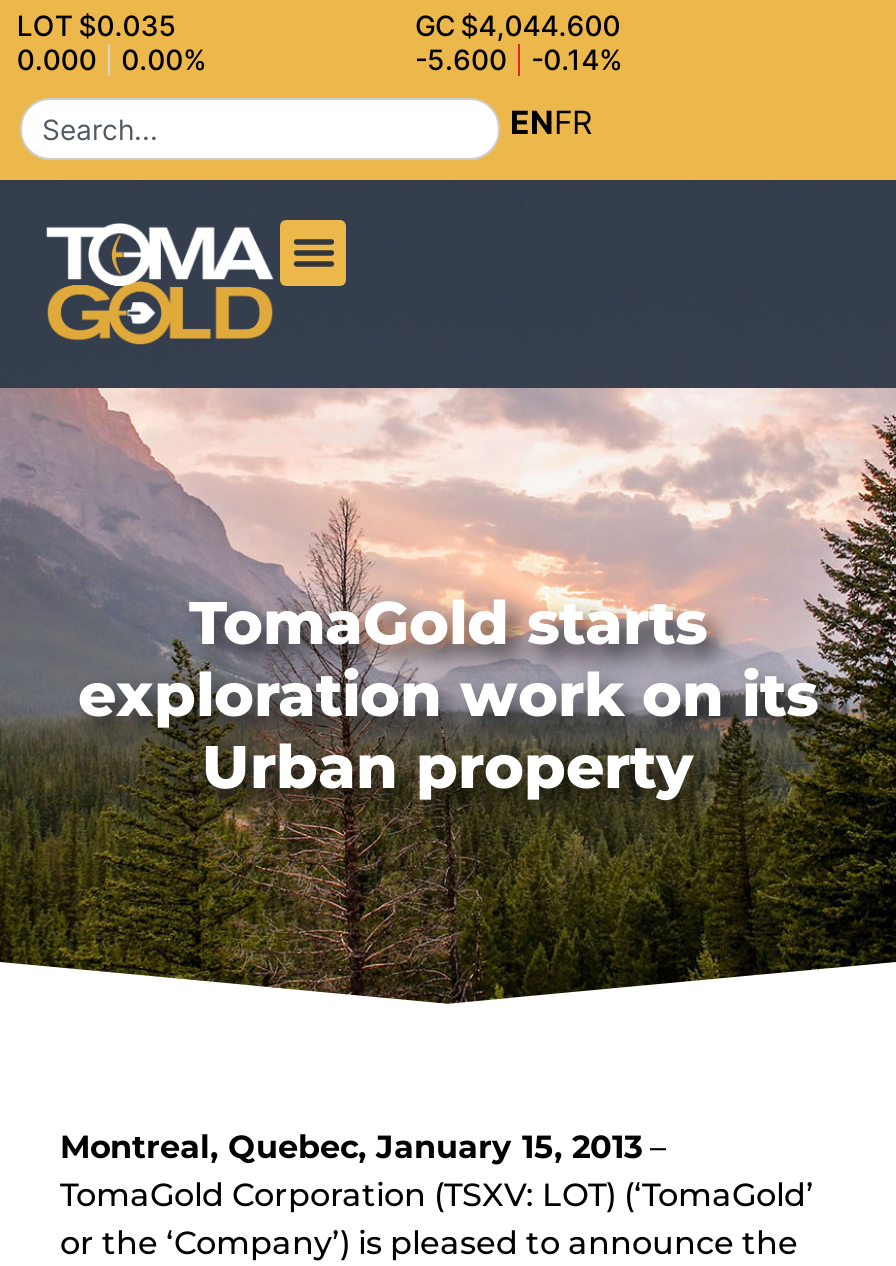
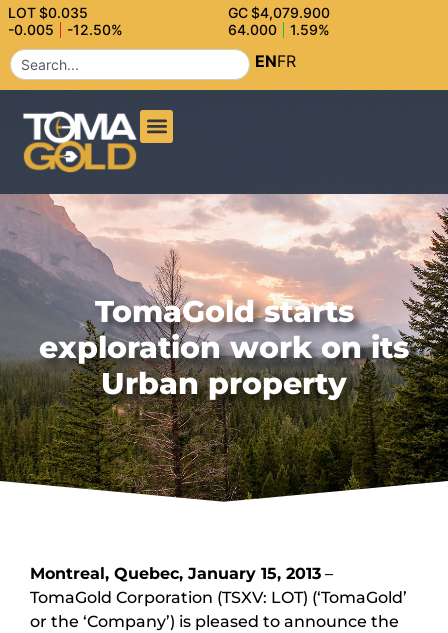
[415,9,620,43] GC $4,044.600 -> [228,4,330,21] GC $4,079.900
[17,42,97,76] 0.000 -> [8,21,54,38] -0.005
[121,42,207,76] 0.00% -> [67,21,123,38] -12.50%
[415,42,507,76] -5.600 -> [228,21,277,38] 64.000
[531,42,623,76] -0.14% -> [290,21,330,38] 1.59%

